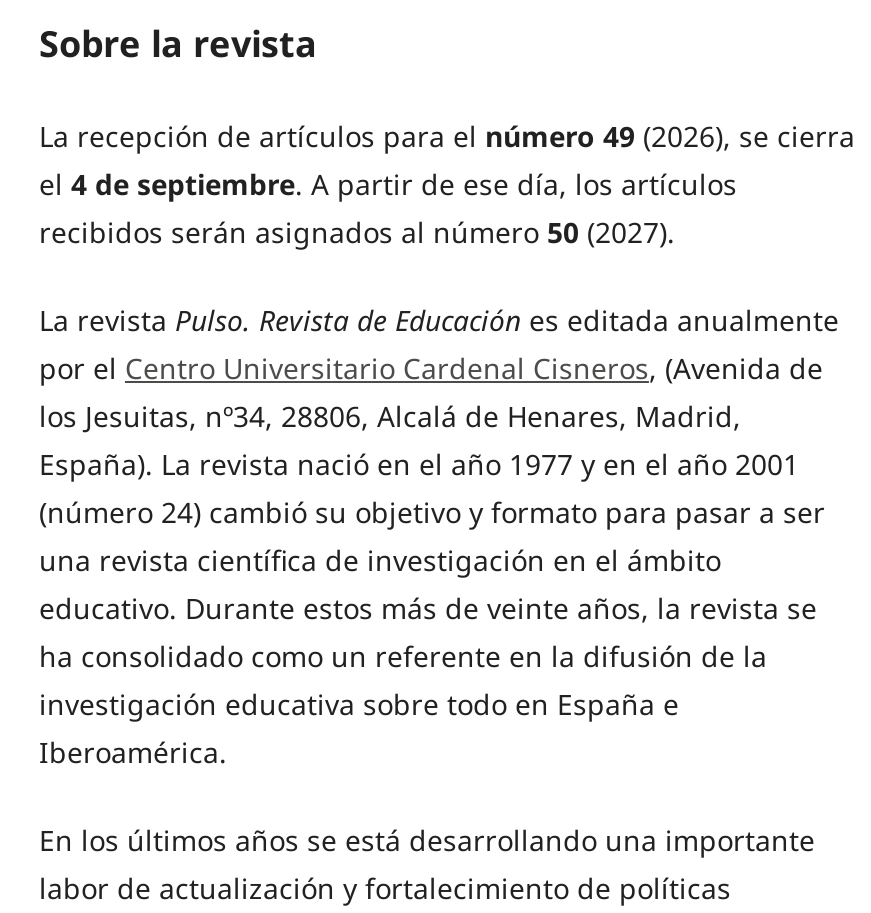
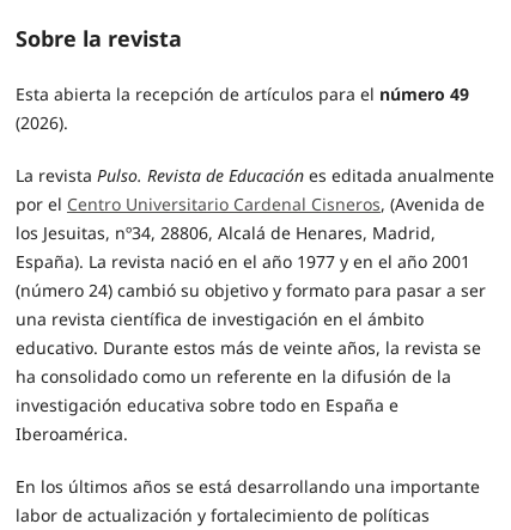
[39,117,855,251] La recepción de artículos para el número 49 (2026), se cierra | el 4 de septiembre. A partir de ese día, los artículos | recibidos serán asignados al número 50 (2027). -> [16,83,469,134] Esta abierta la recepción de artículos para el número 49 | (2026).

